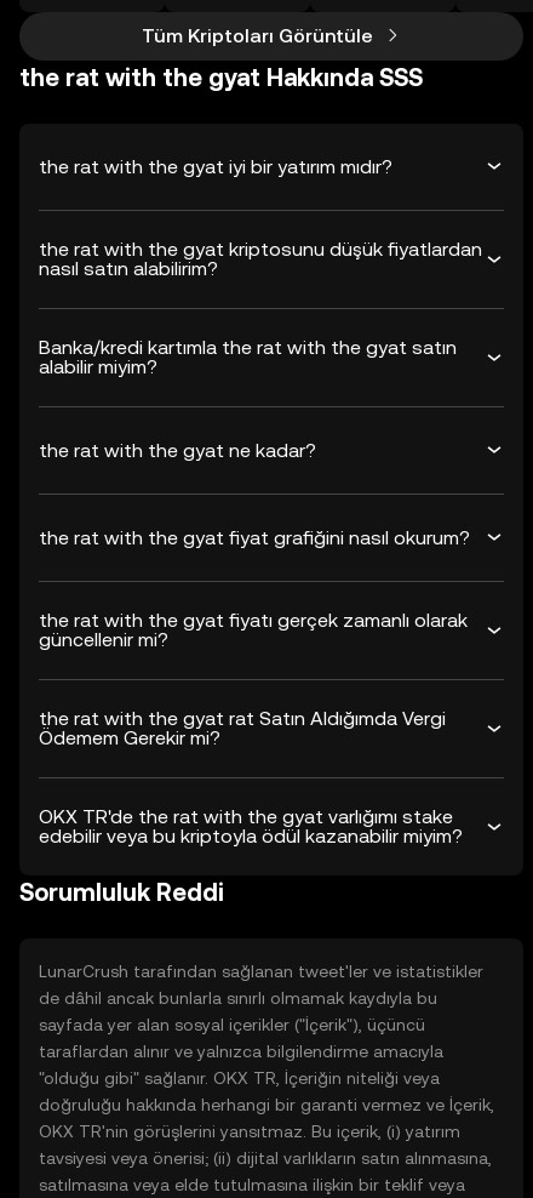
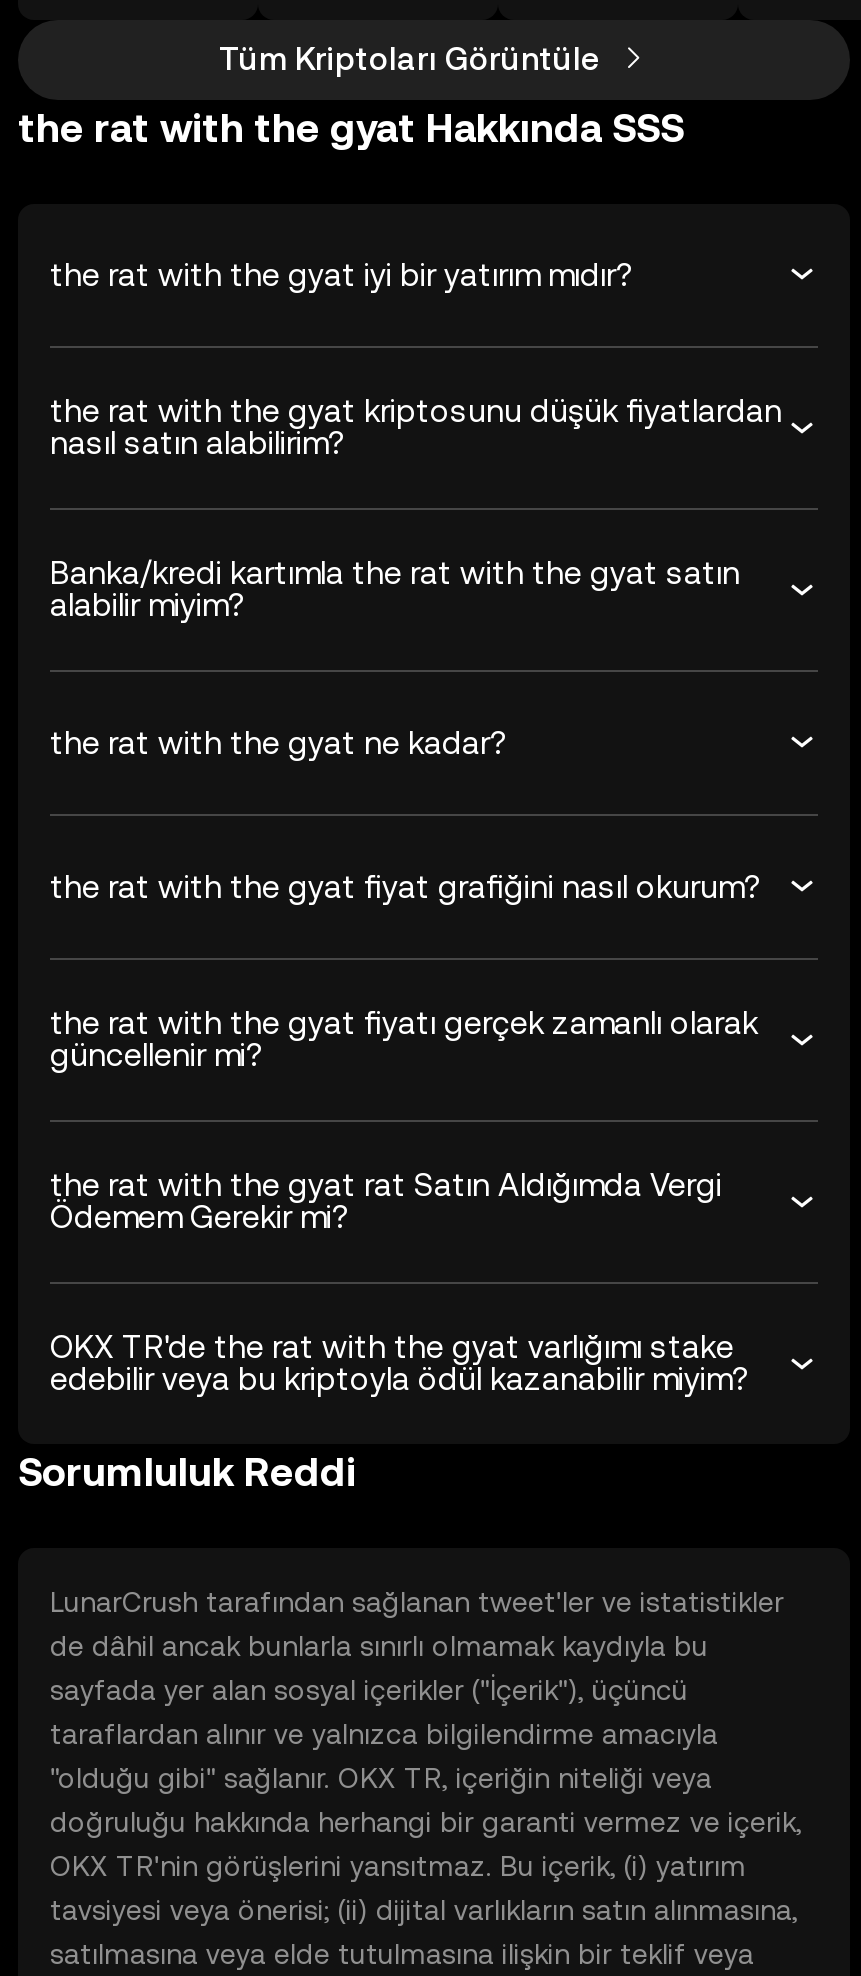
[39,1068,440,1088] "olduğu gibi" sağlanır. OKX TR, İçeriğin niteliği veya -> [50,1762,712,1794] "olduğu gibi" sağlanır. OKX TR, içeriğin niteliği veya
[39,1095,494,1114] doğruluğu hakkında herhangi bir garanti vermez ve İçerik, -> [50,1806,802,1838] doğruluğu hakkında herhangi bir garanti vermez ve içerik,

